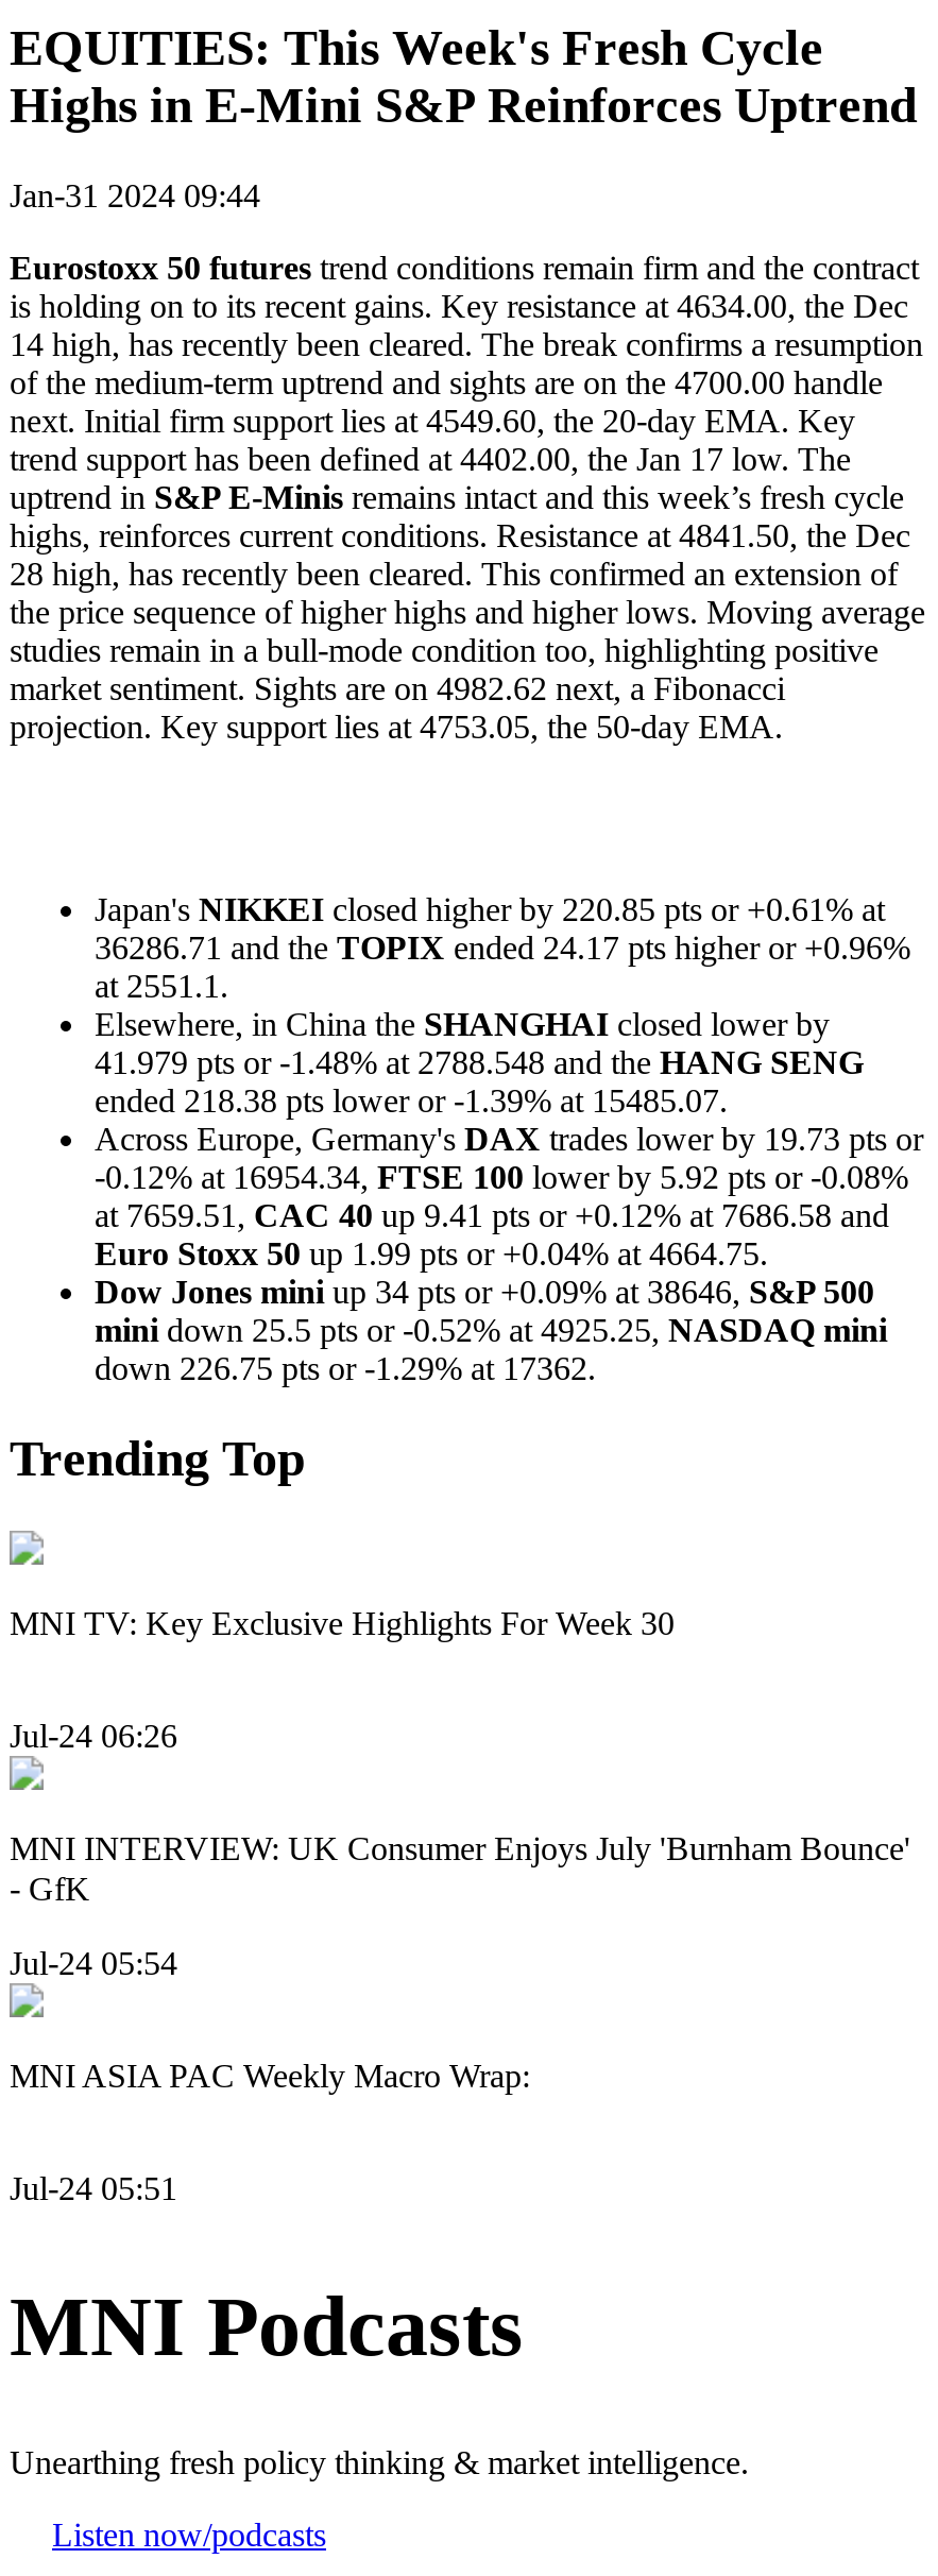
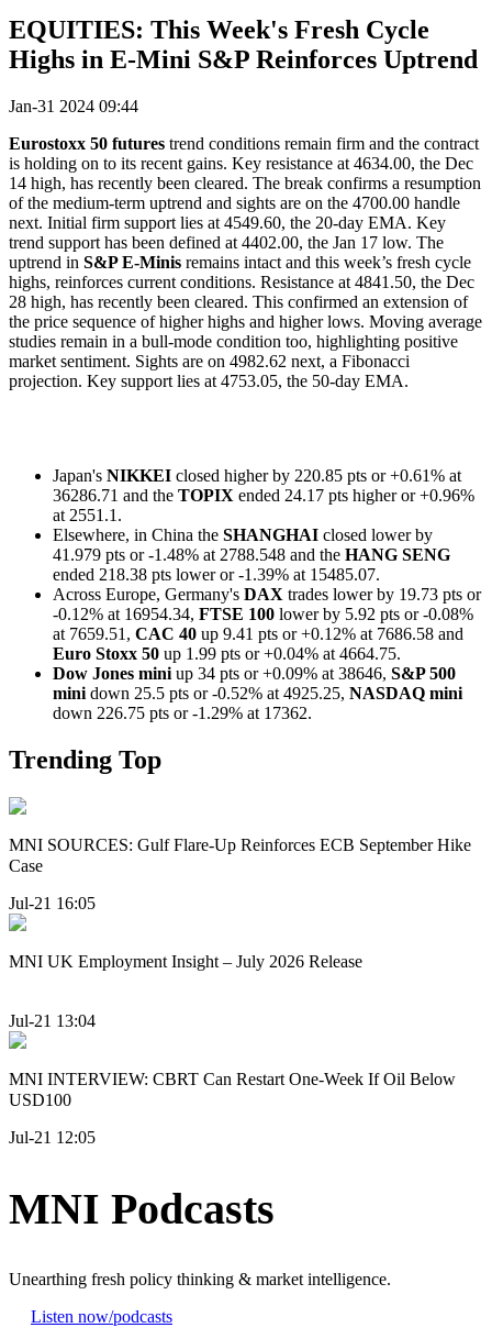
[10,1605,675,1641] MNI TV: Key Exclusive Highlights For Week 30 -> [9,835,471,875] MNI SOURCES: Gulf Flare-Up Reinforces ECB September Hike | Case
[10,1718,177,1754] Jul-24 06:26 -> [9,894,96,913] Jul-21 16:05
[10,1831,910,1907] MNI INTERVIEW: UK Consumer Enjoys July 'Burnham Bounce' | - GfK -> [9,952,362,971] MNI UK Employment Insight – July 2026 Release
[10,1944,177,1980] Jul-24 05:54 -> [9,1011,96,1030] Jul-21 13:04
[10,2057,530,2093] MNI ASIA PAC Weekly Macro Wrap: -> [9,1069,456,1109] MNI INTERVIEW: CBRT Can Restart One-Week If Oil Below | USD100
[10,2170,177,2206] Jul-24 05:51 -> [9,1128,96,1147] Jul-21 12:05

